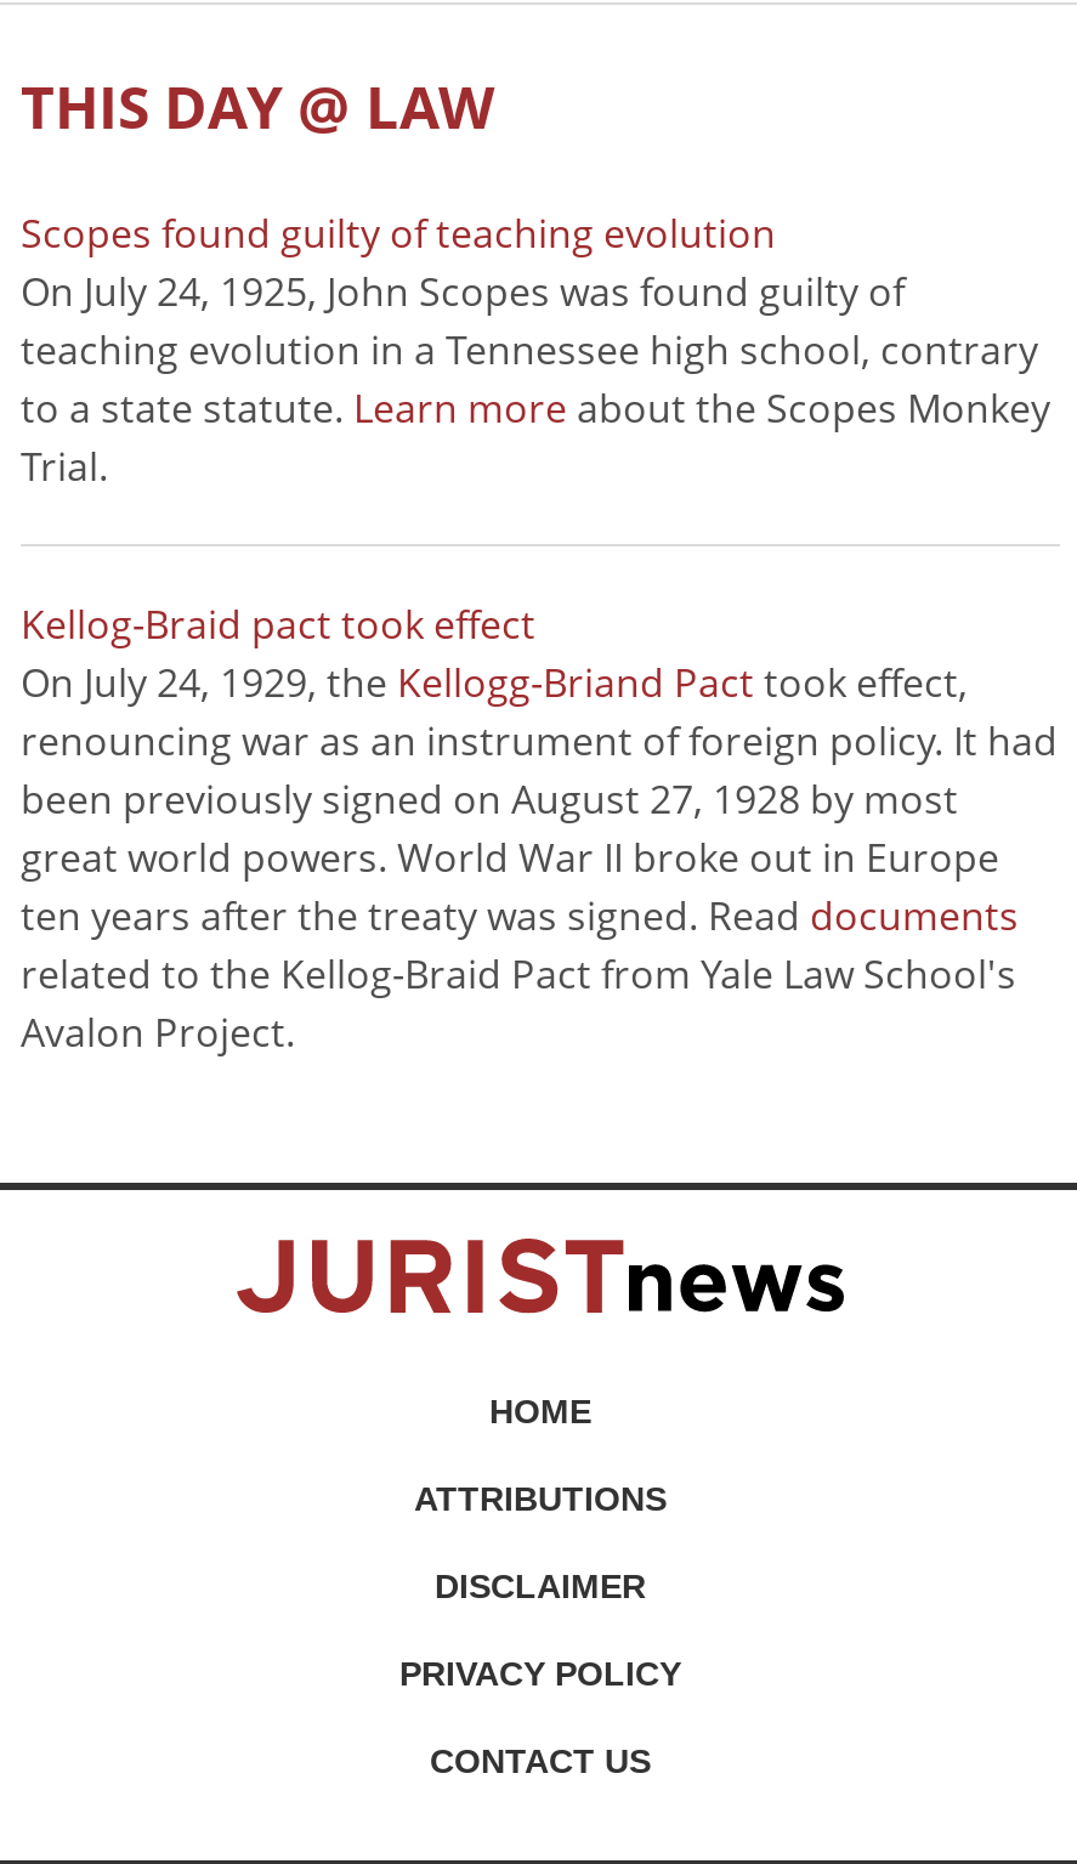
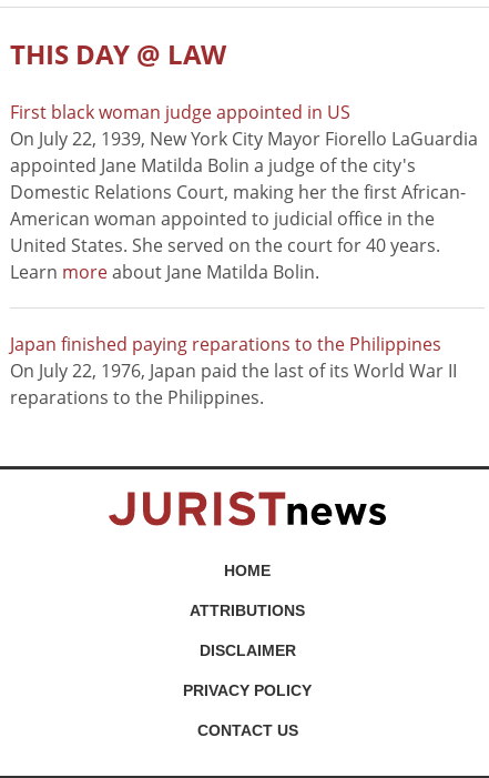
[21,206,1050,493] Scopes found guilty of teaching evolution | On July 24, 1925, John Scopes was found guilty of | teaching evolution in a Tennessee high school, contrary | to a state statute. Learn more about the Scopes Monkey | Trial. -> [10,100,478,284] First black woman judge appointed in US | On July 22, 1939, New York City Mayor Fiorello LaGuardia | appointed Jane Matilda Bolin a judge of the city's | Domestic Relations Court, making her the first African- | American woman appointed to judicial office in the | United States. She served on the court for 40 years. | Learn more about Jane Matilda Bolin.
[21,597,1058,1059] Kellog-Braid pact took effect | On July 24, 1929, the Kellogg-Briand Pact took effect, | renouncing war as an instrument of foreign policy. It had | been previously signed on August 27, 1928 by most | great world powers. World War II broke out in Europe | ten years after the treaty was signed. Read documents | related to the Kellog-Braid Pact from Yale Law School's | Avalon Project. -> [10,332,457,410] Japan finished paying reparations to the Philippines | On July 22, 1976, Japan paid the last of its World War II | reparations to the Philippines.

